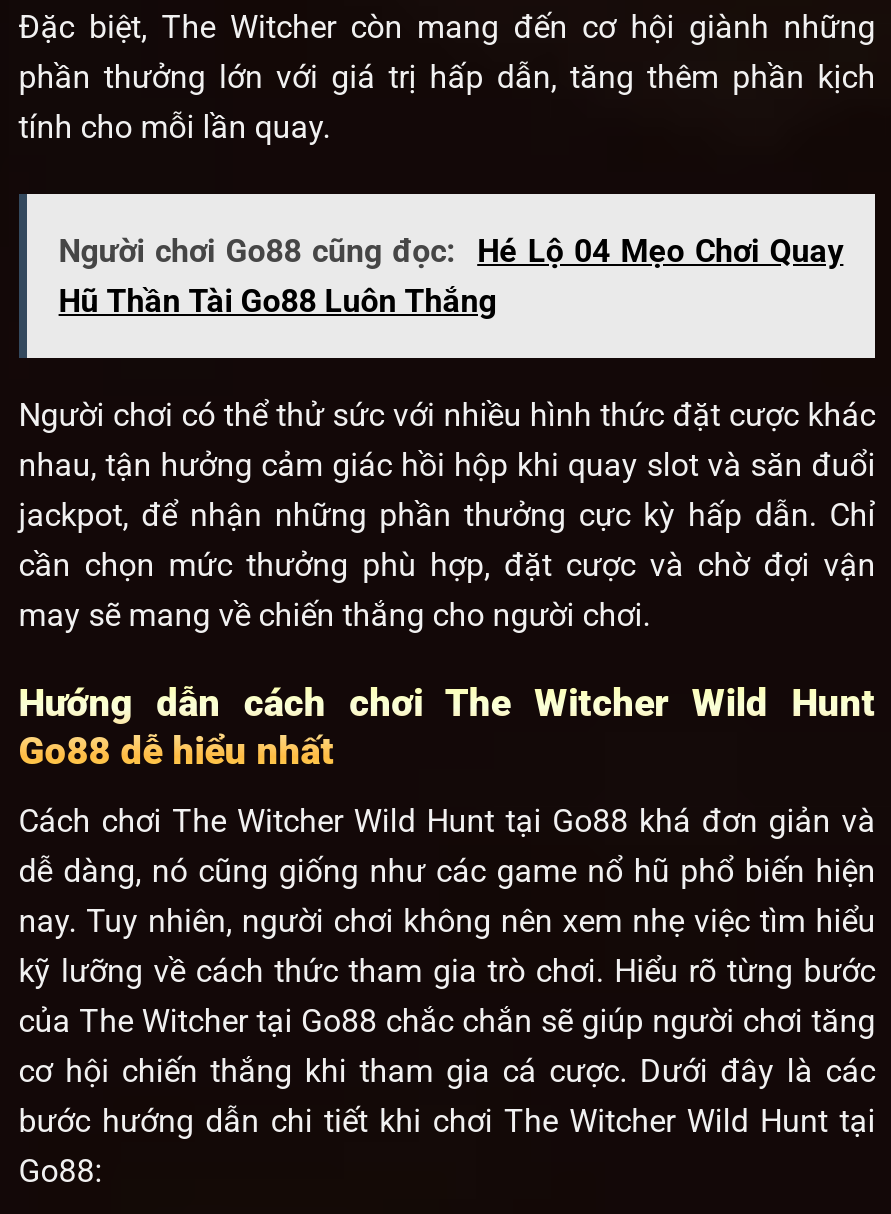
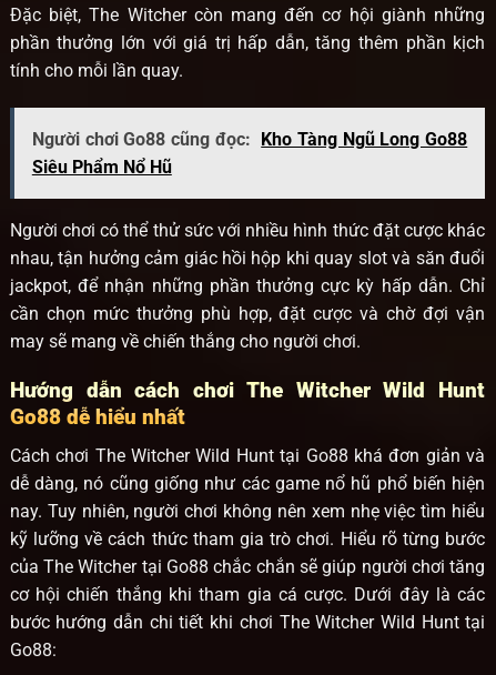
[59,231,843,319] Người chơi Go88 cũng đọc: Hé Lộ 04 Mẹo Chơi Quay | Hũ Thần Tài Go88 Luôn Thắng -> [32,128,467,177] Người chơi Go88 cũng đọc: Kho Tàng Ngũ Long Go88 | Siêu Phẩm Nổ Hũ

